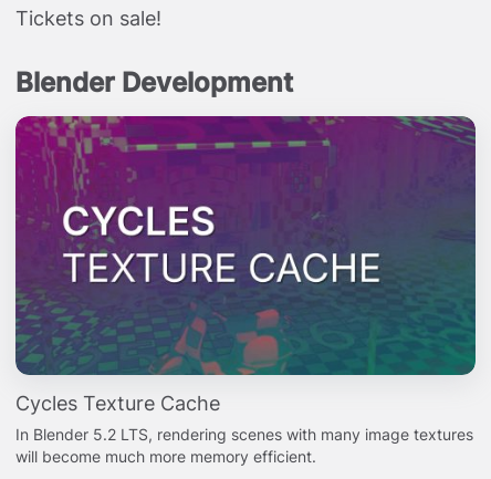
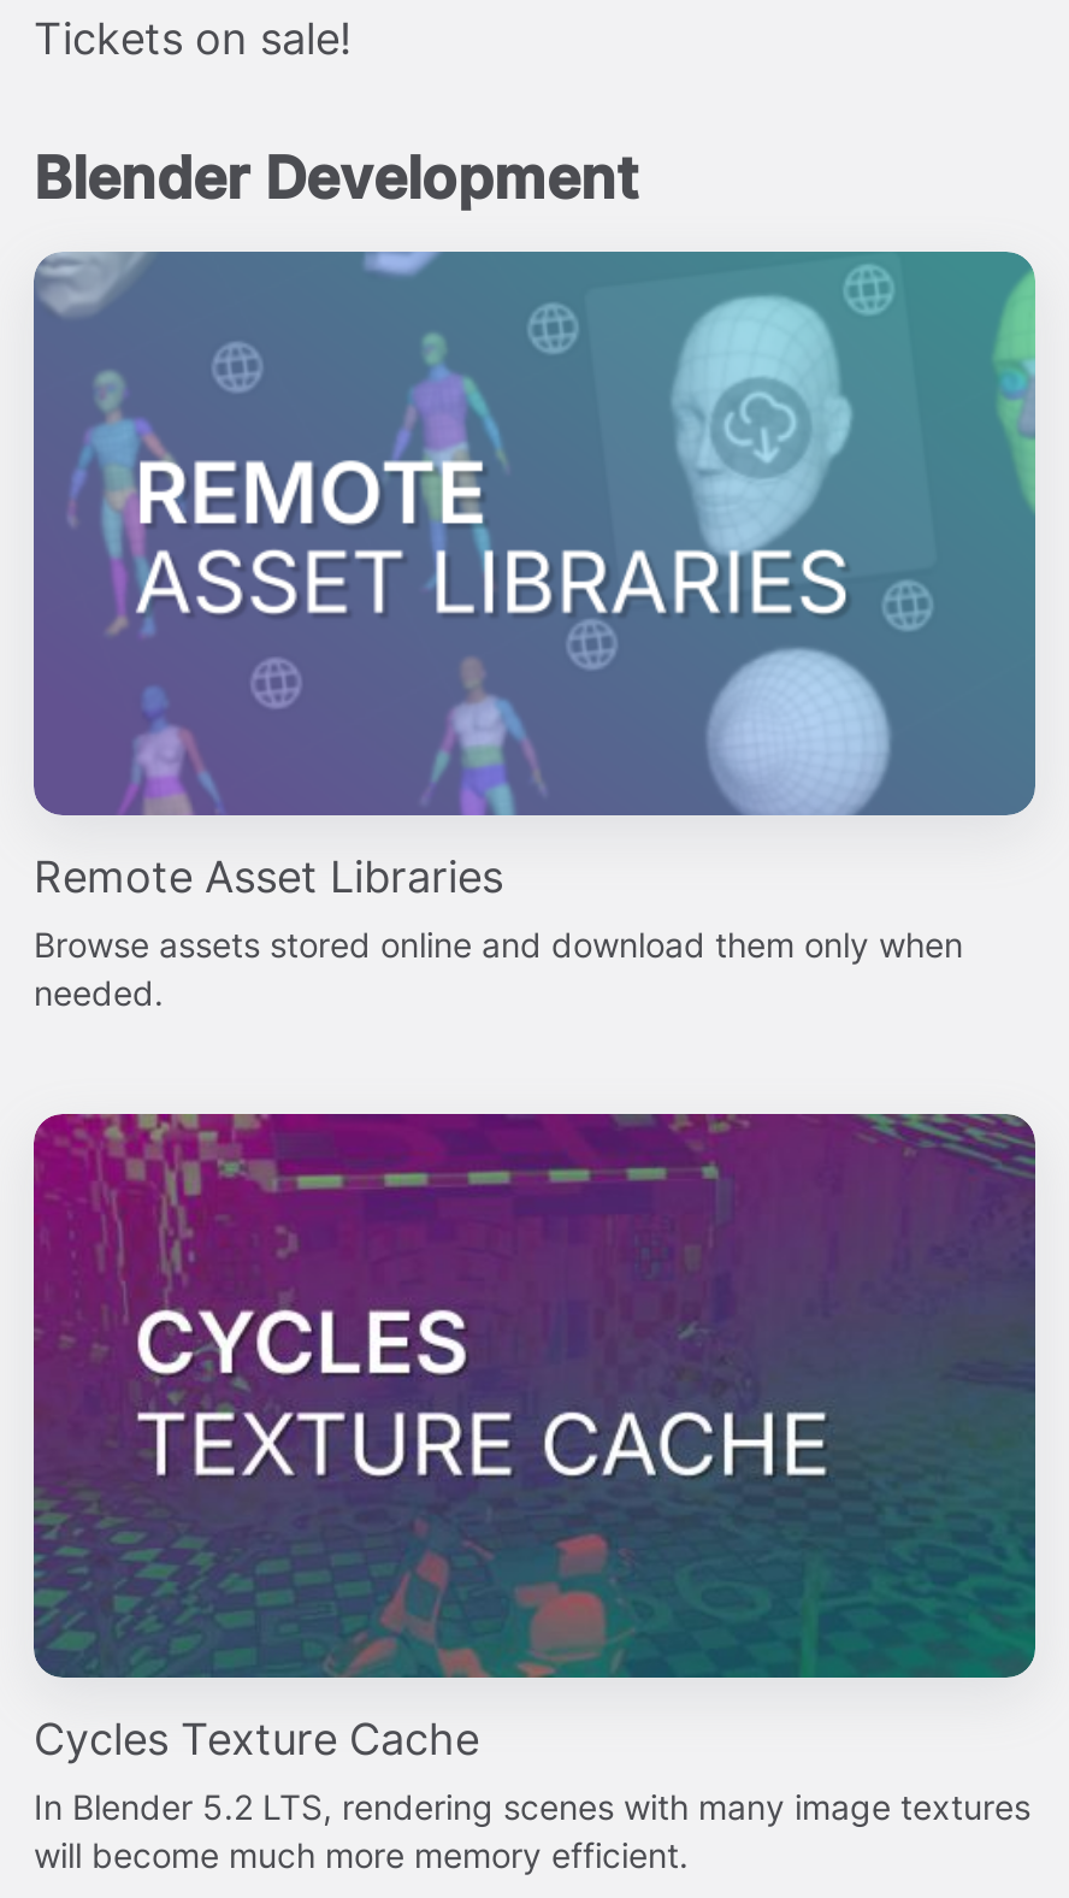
none -> [31,249,1038,1013] [image] | Remote Asset Libraries | Browse assets stored online and download them only when | needed.

